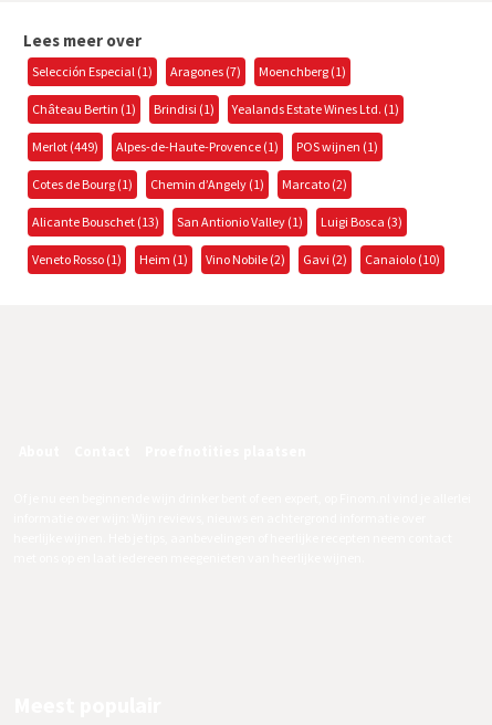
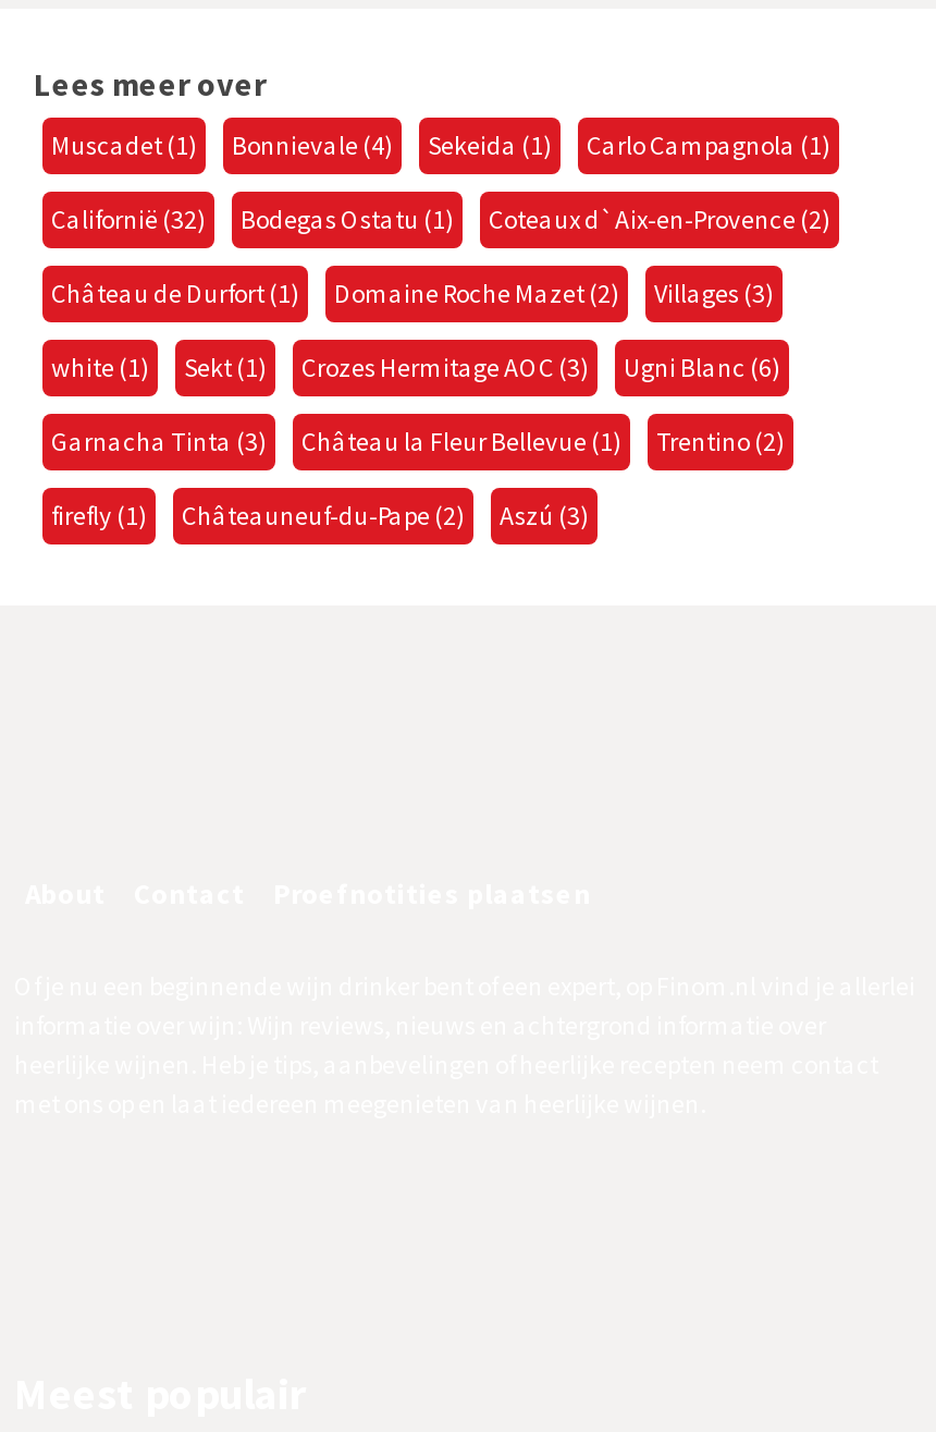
[32,63,346,80] Selección Especial (1) | Aragones (7) | Moenchberg (1) -> [51,128,830,161] Muscadet (1) | Bonnievale (4) | Sekeida (1) | Carlo Campagnola (1)
[32,101,399,117] Château Bertin (1) | Brindisi (1) | Yealands Estate Wines Ltd. (1) -> [51,203,830,235] Californië (32) | Bodegas Ostatu (1) | Coteaux d`Aix-en-Provence (2)
[32,138,378,155] Merlot (449) | Alpes-de-Haute-Provence (1) | POS wijnen (1) -> [51,277,774,309] Château de Durfort (1) | Domaine Roche Mazet (2) | Villages (3)
[32,176,347,192] Cotes de Bourg (1) | Chemin d’Angely (1) | Marcato (2) -> [51,351,780,383] white (1) | Sekt (1) | Crozes Hermitage AOC (3) | Ugni Blanc (6)
[32,213,402,230] Alicante Bouschet (13) | San Antionio Valley (1) | Luigi Bosca (3) -> [51,425,785,457] Garnacha Tinta (3) | Château la Fleur Bellevue (1) | Trentino (2)
[32,251,440,267] Veneto Rosso (1) | Heim (1) | Vino Nobile (2) | Gavi (2) | Canaiolo (10) -> [51,499,589,531] firefly (1) | Châteauneuf-du-Pape (2) | Aszú (3)

